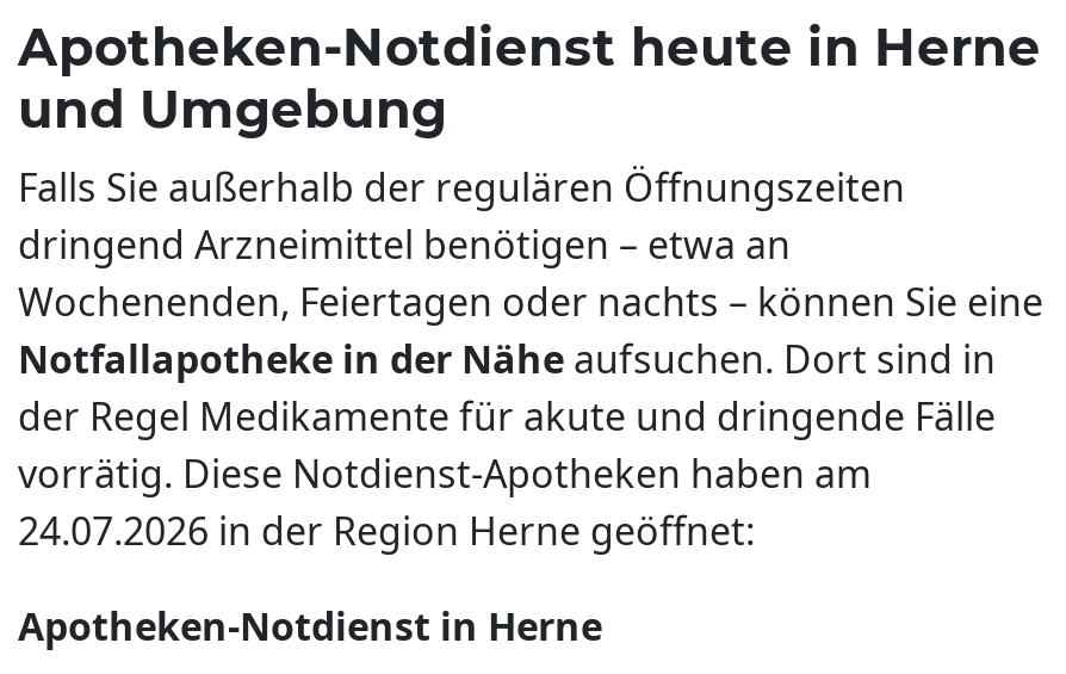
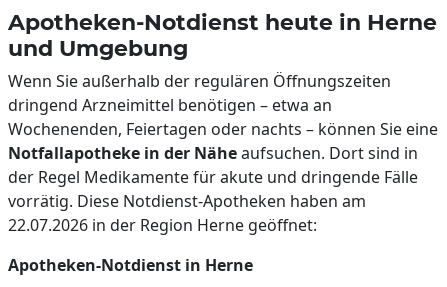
[18,161,905,214] Falls Sie außerhalb der regulären Öffnungszeiten -> [8,70,391,92] Wenn Sie außerhalb der regulären Öffnungszeiten
[18,505,755,557] 24.07.2026 in der Region Herne geöffnet: -> [8,214,317,236] 22.07.2026 in der Region Herne geöffnet:

